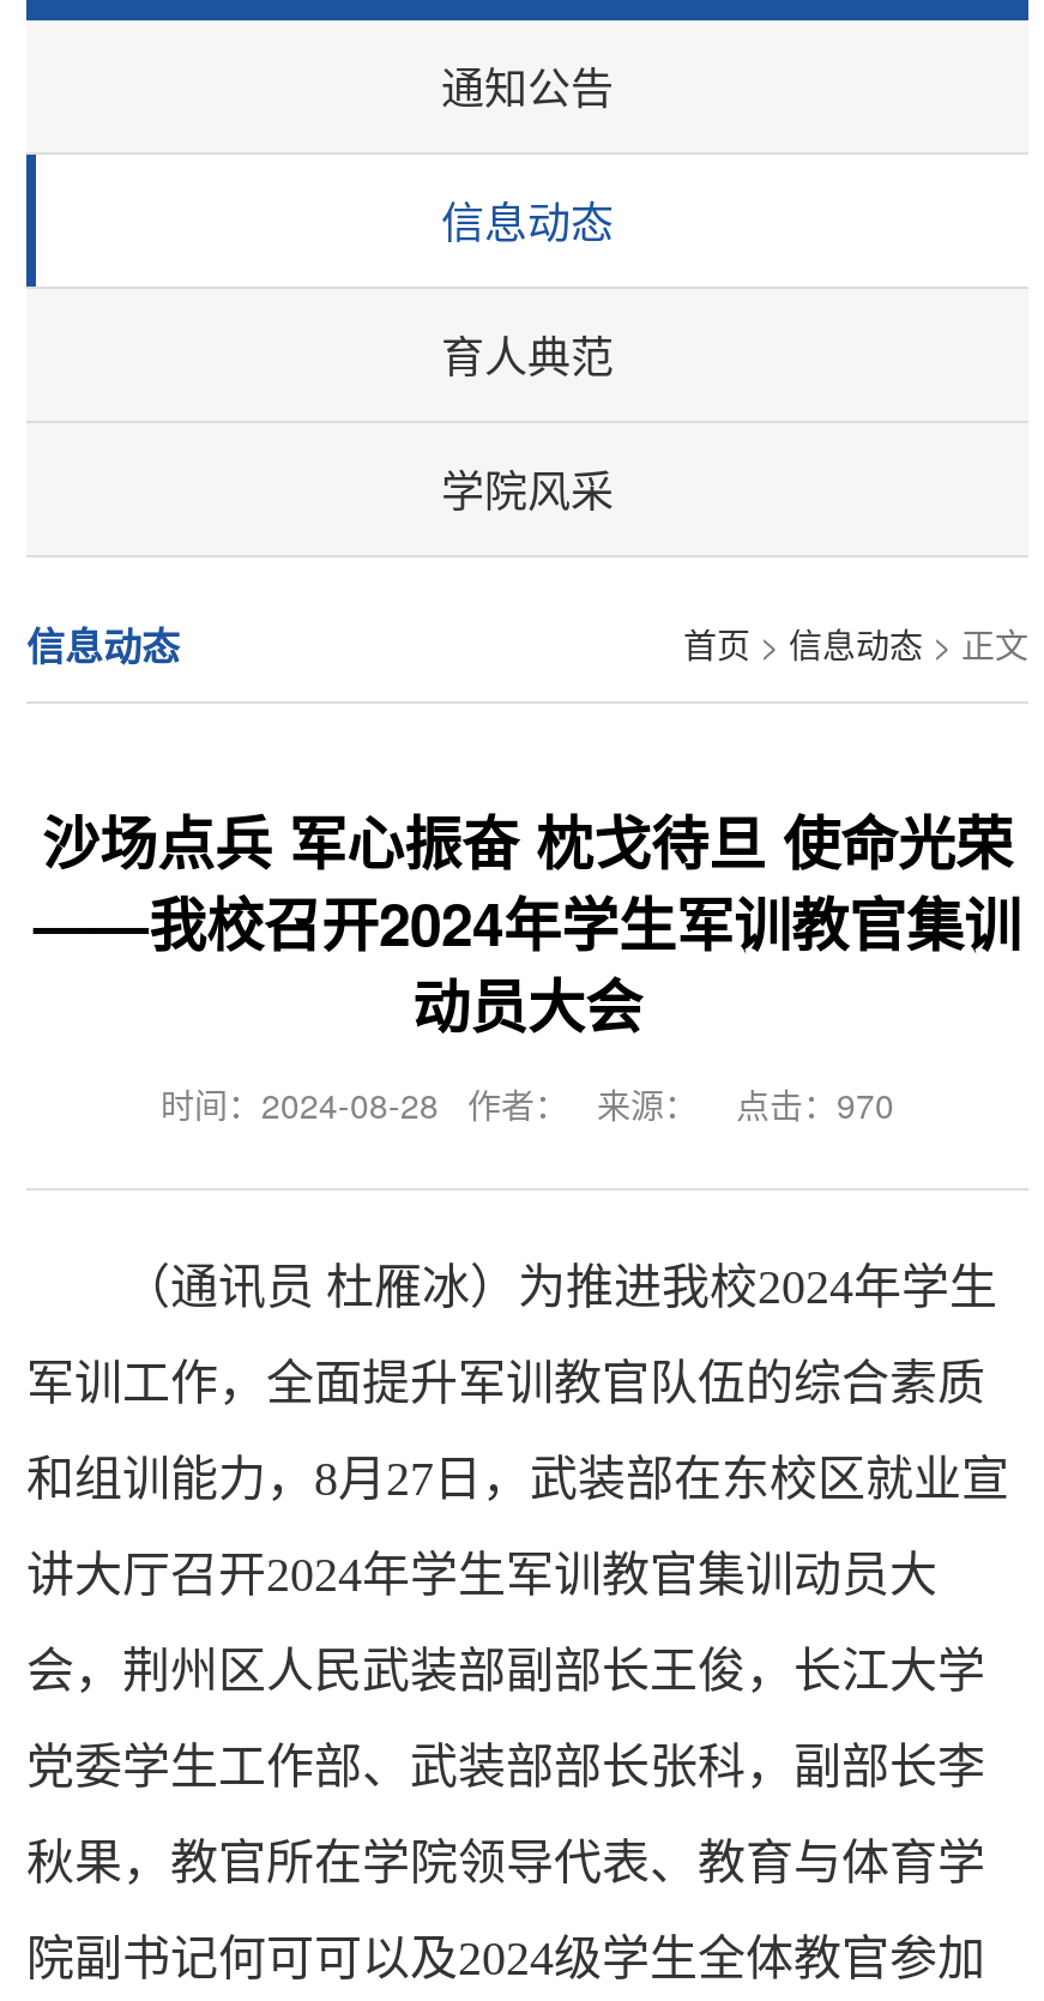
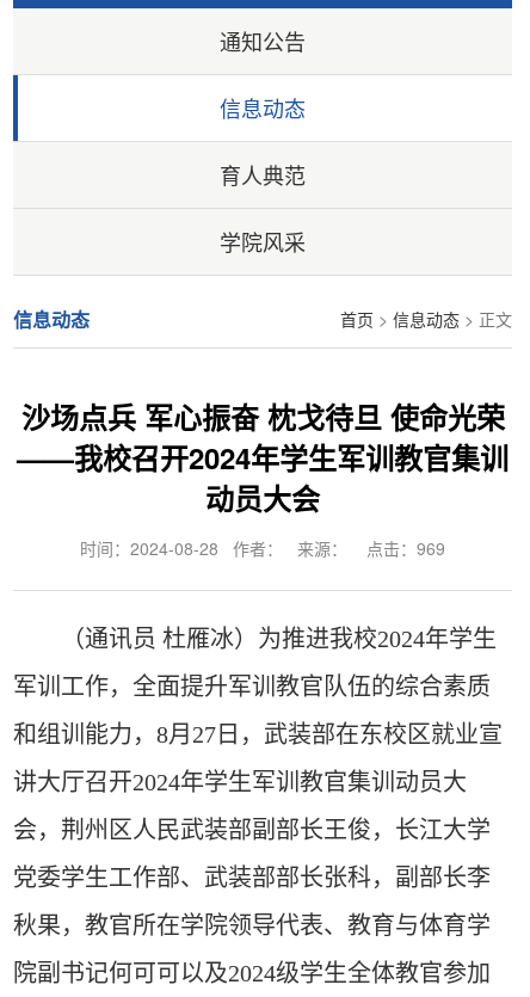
[161,1081,894,1129] 时间：2024-08-28 作者： 来源： 点击：970 -> [80,536,445,560] 时间：2024-08-28 作者： 来源： 点击：969

